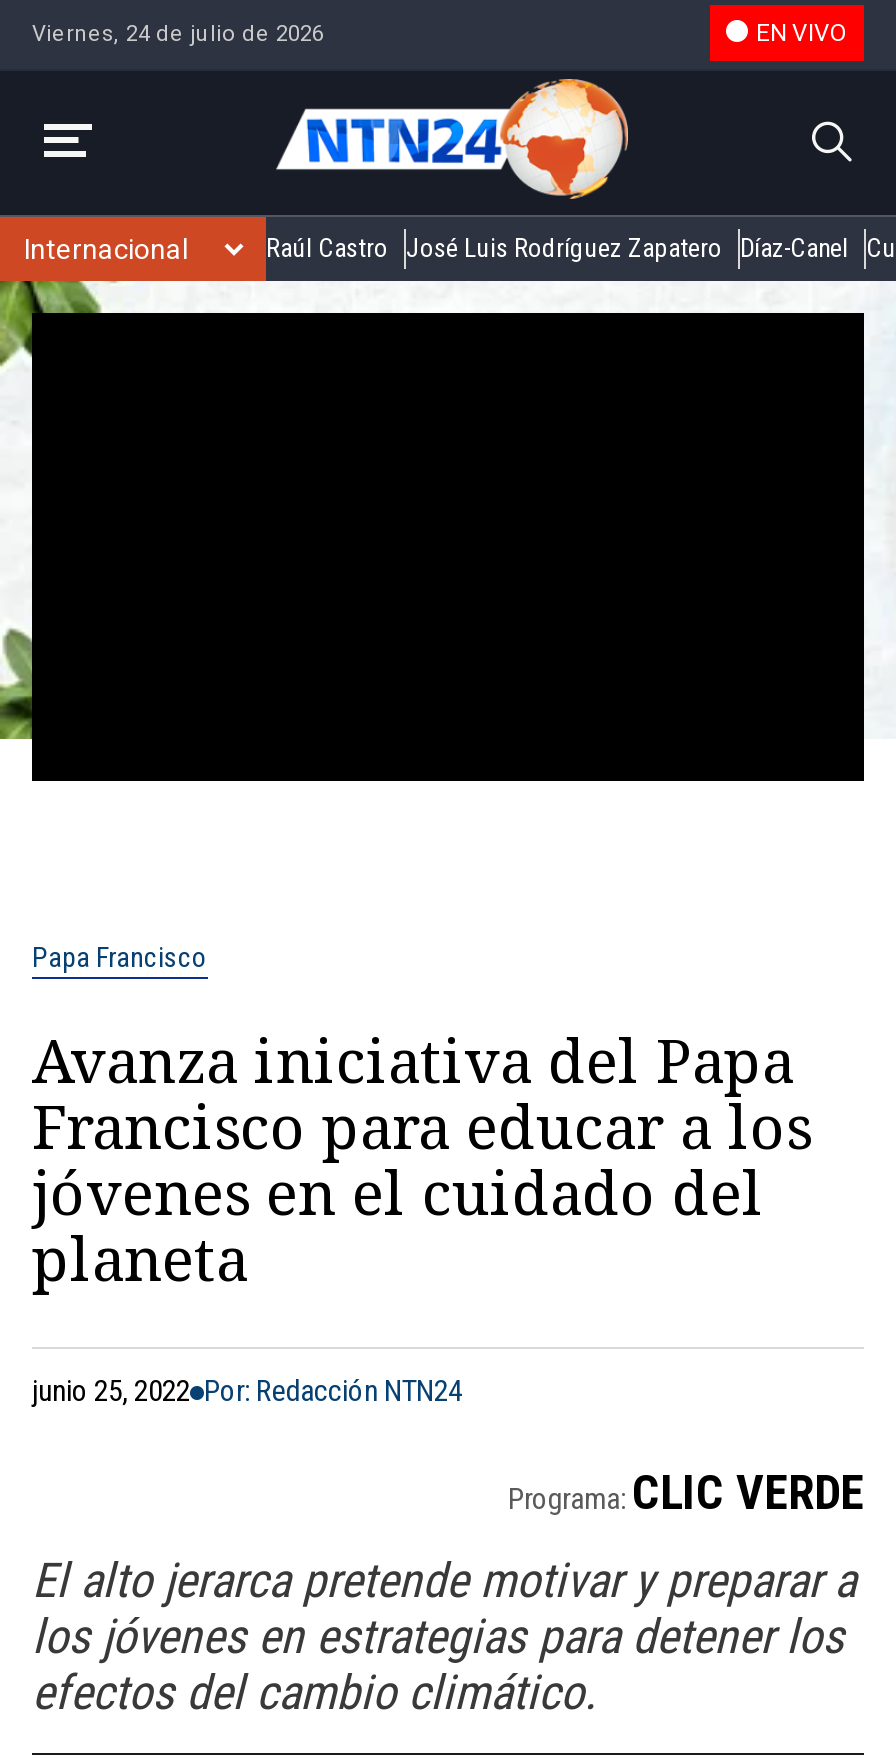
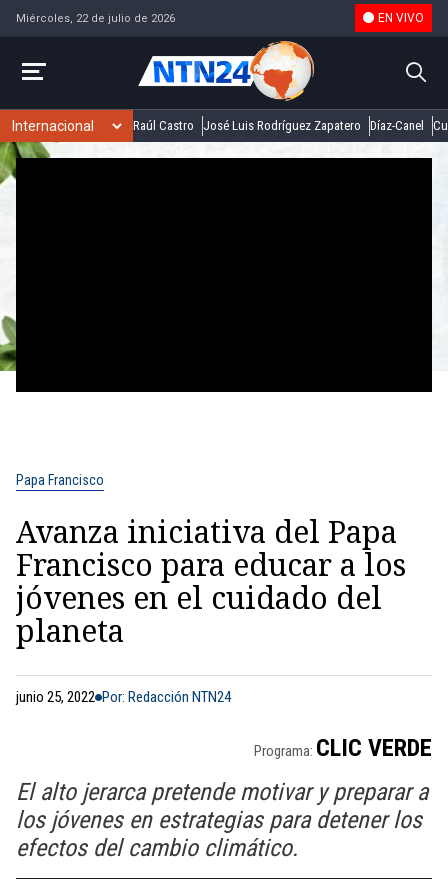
[32,20,324,46] Viernes, 24 de julio de 2026 -> [16,11,175,24] Miércoles, 22 de julio de 2026

